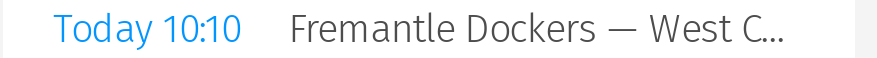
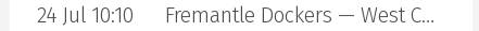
[53,6,241,52] Today 10:10 -> [37,3,133,28] 24 Jul 10:10

